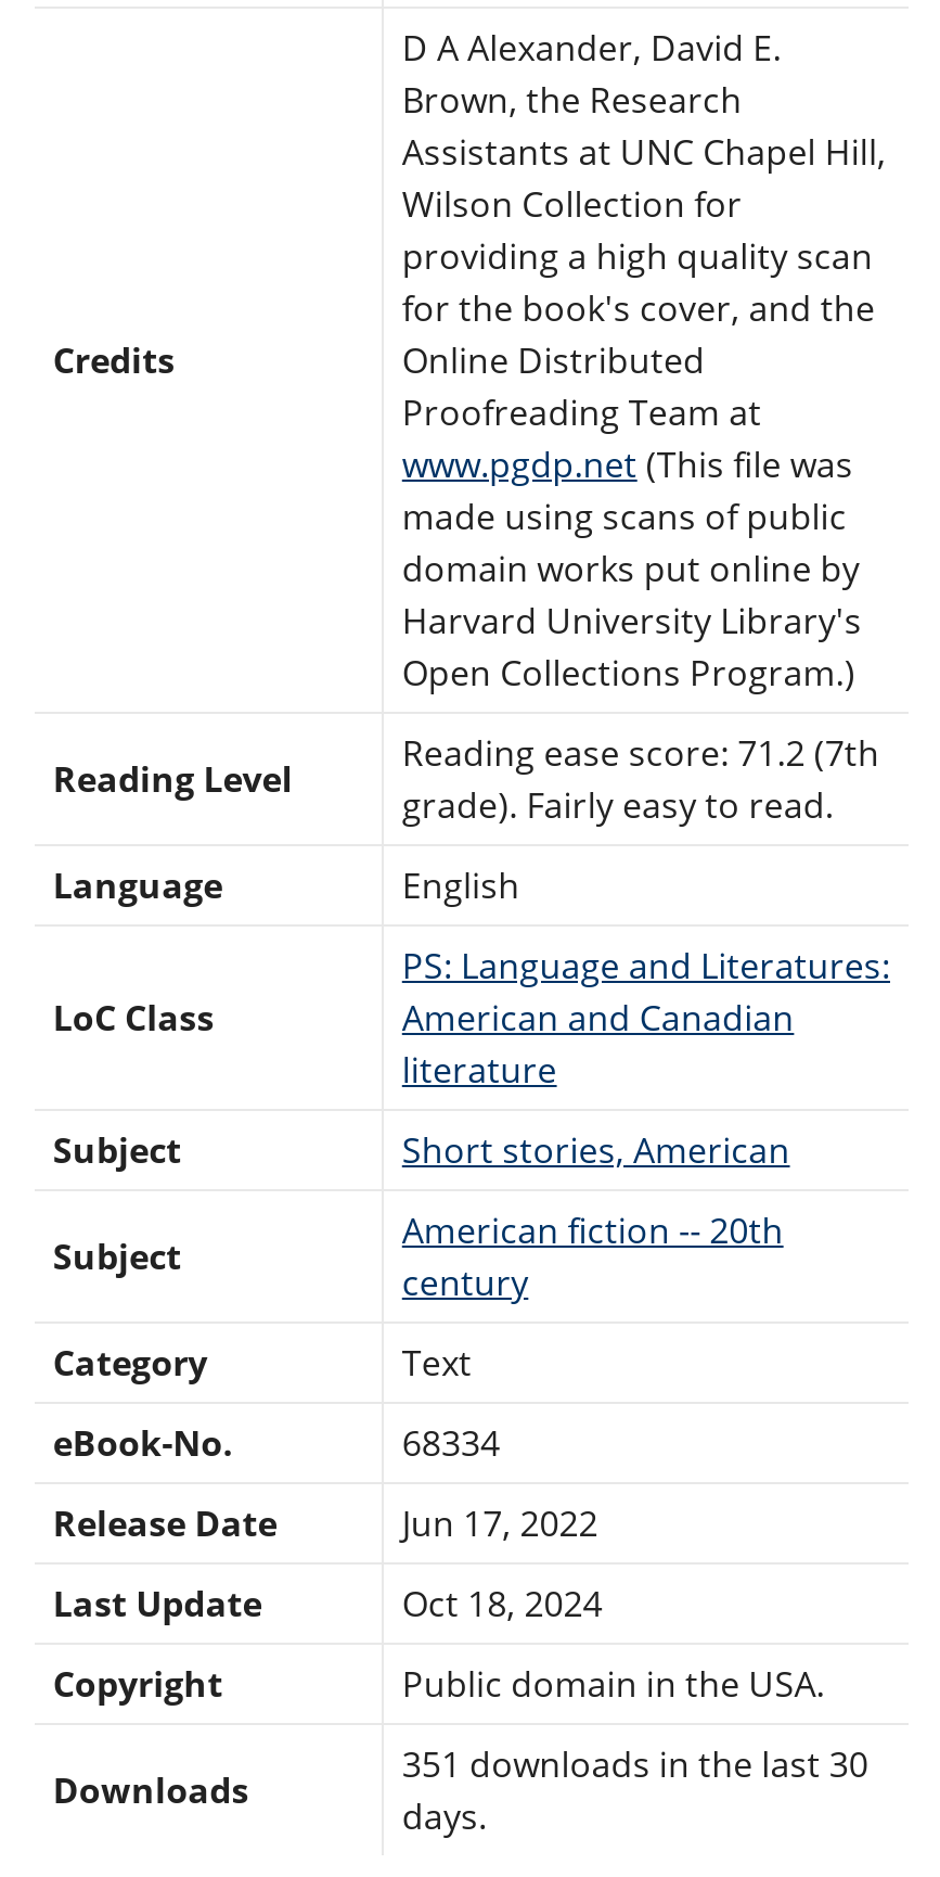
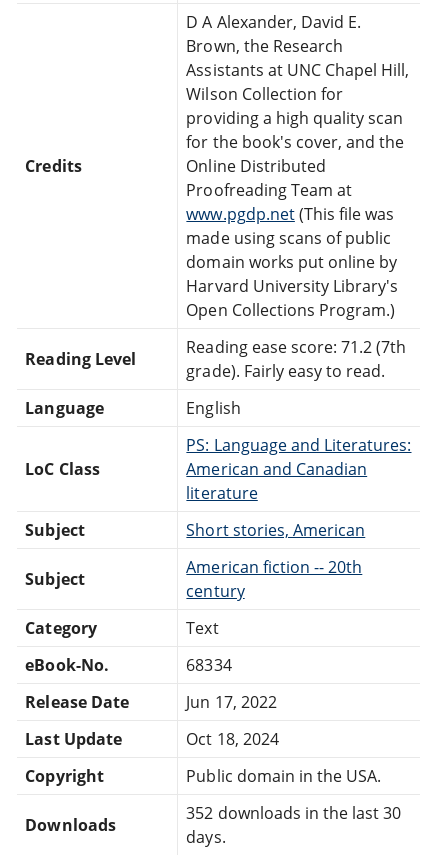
[402,1739,868,1787] 351 downloads in the last 30 -> [186,802,401,824] 352 downloads in the last 30

